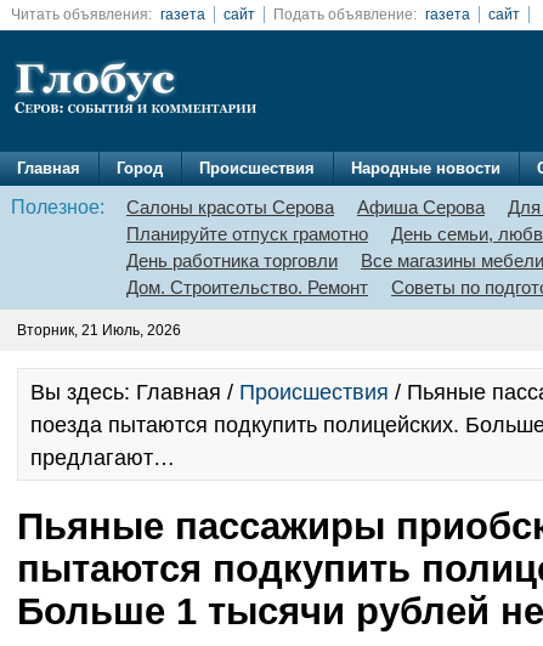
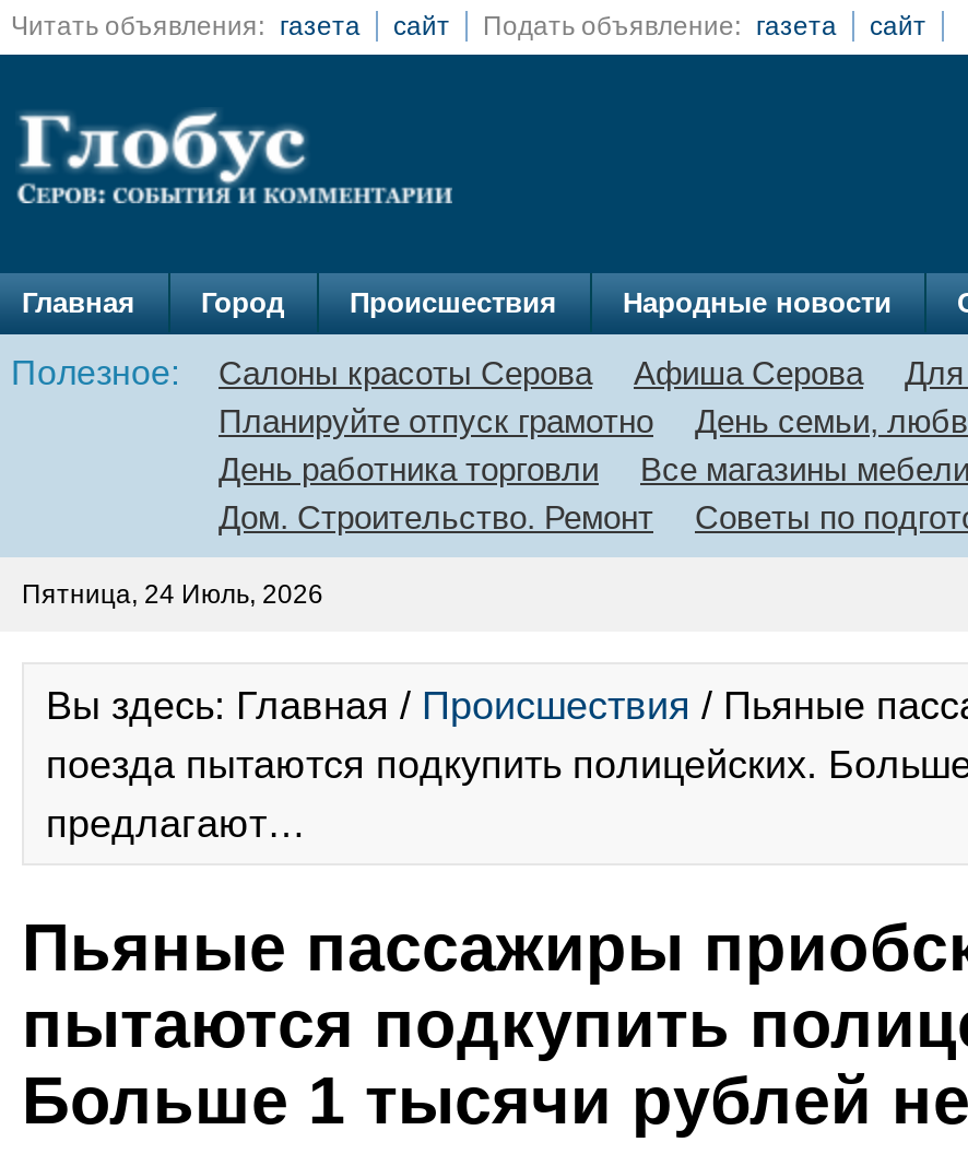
[17,322,181,339] Вторник, 21 Июль, 2026 -> [22,579,323,610] Пятница, 24 Июль, 2026

